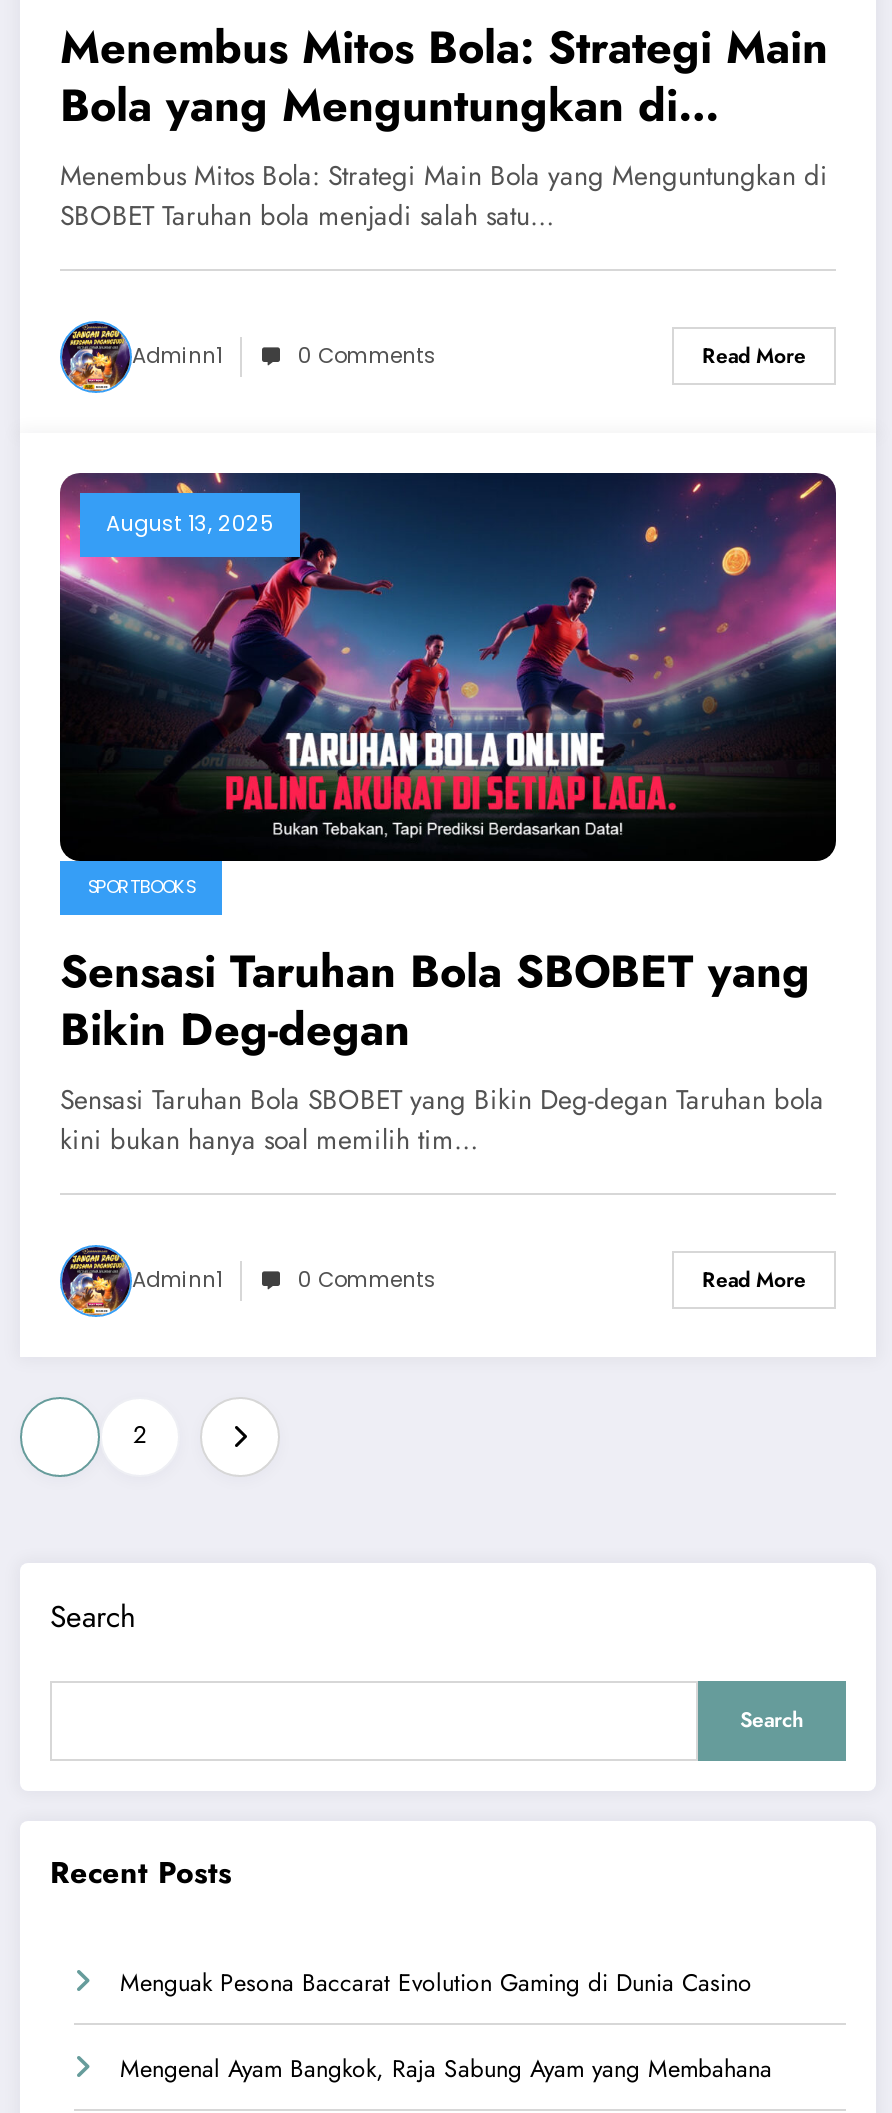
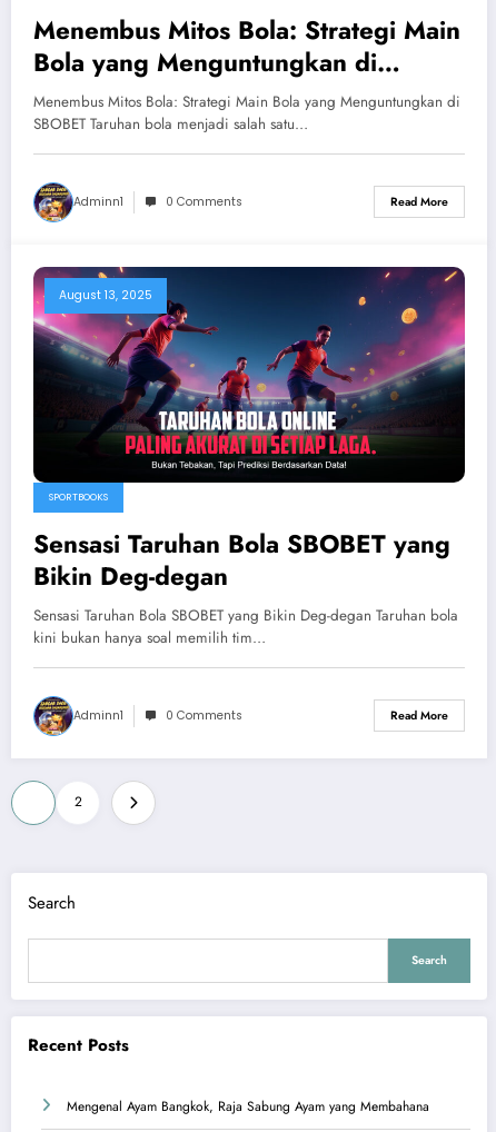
[120,1966,752,2002] Menguak Pesona Baccarat Evolution Gaming di Dunia Casino -> none

